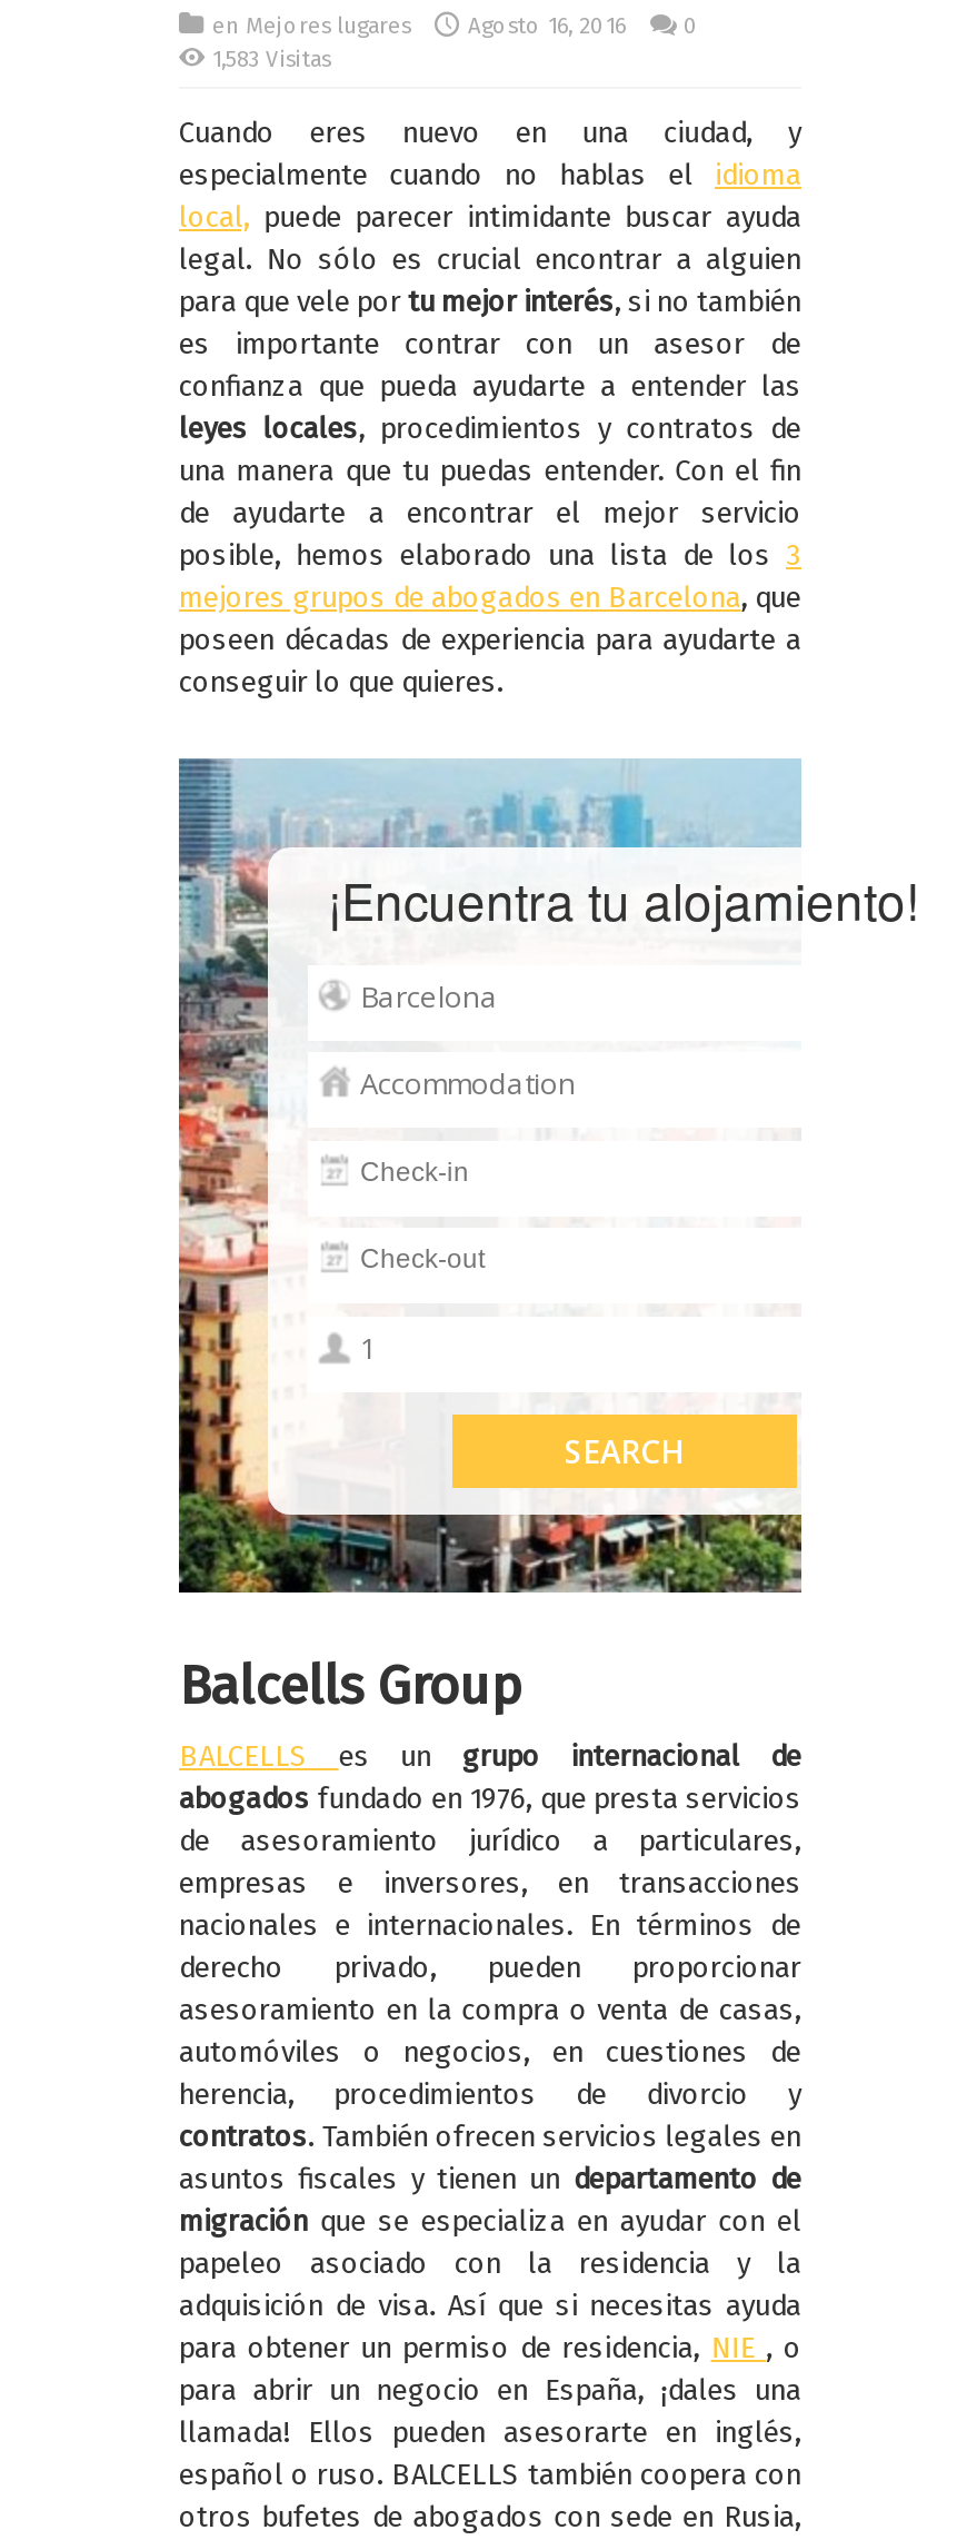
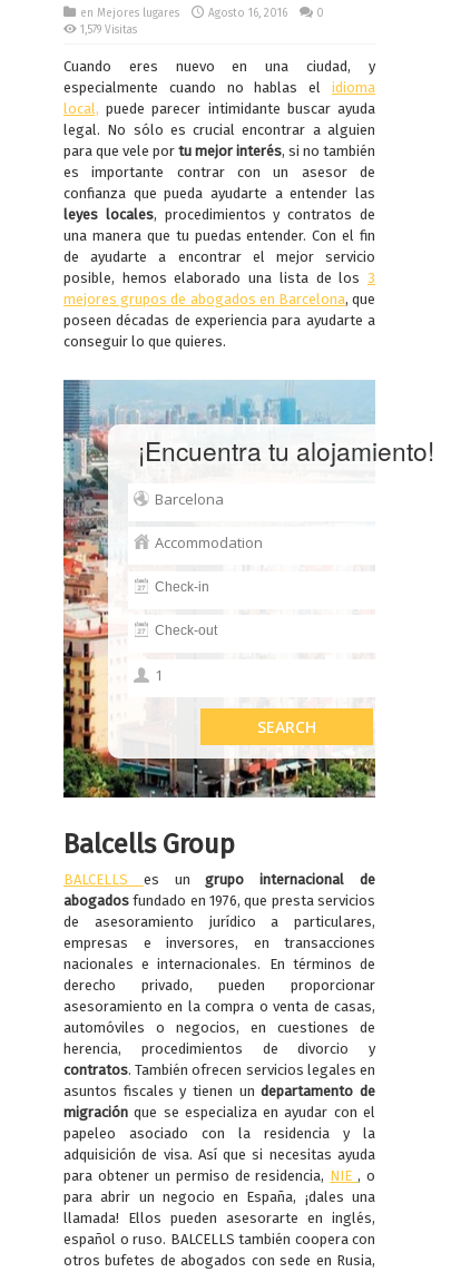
[212,47,330,74] 1,583 Visitas -> [80,24,137,37] 1,579 Visitas

